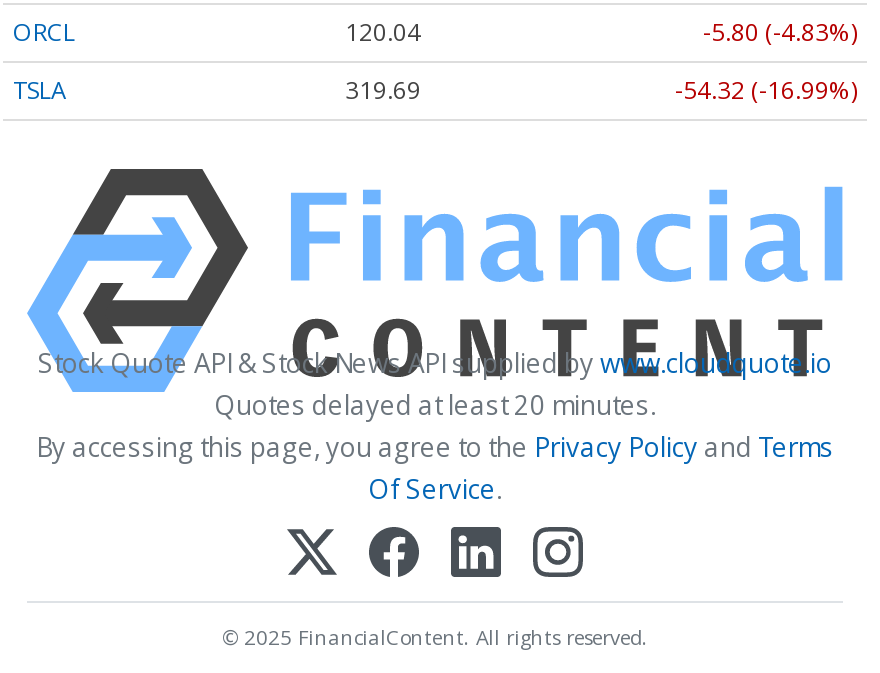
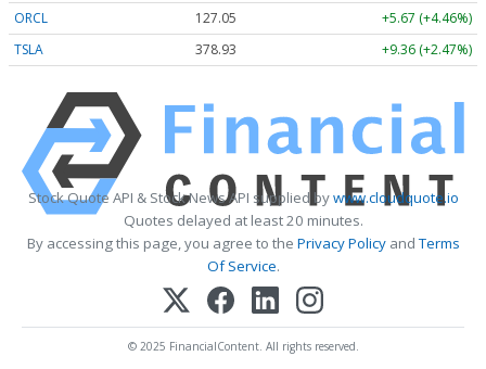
[345,15,421,49] 120.04 -> [195,8,236,27] 127.05
[703,15,857,49] -5.80 (-4.83%) -> [382,8,472,27] +5.67 (+4.46%)
[345,73,421,107] 319.69 -> [195,40,236,58] 378.93
[675,73,857,107] -54.32 (-16.99%) -> [382,40,472,58] +9.36 (+2.47%)

